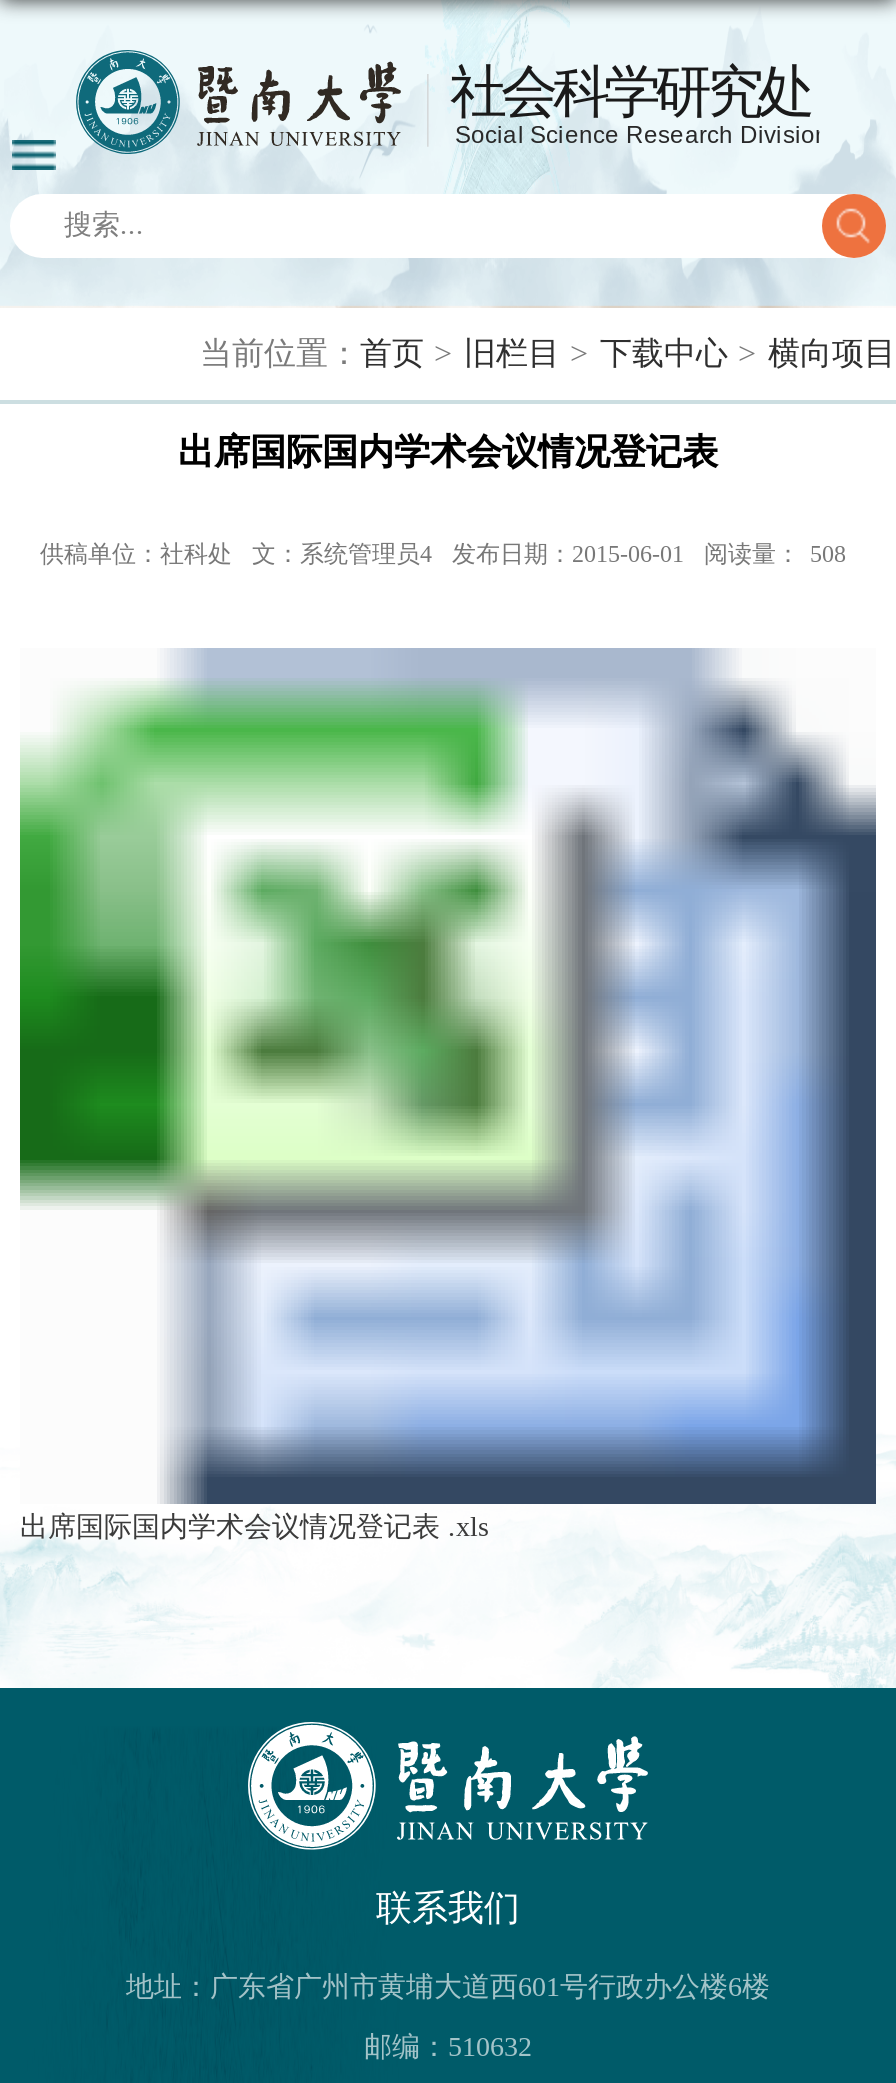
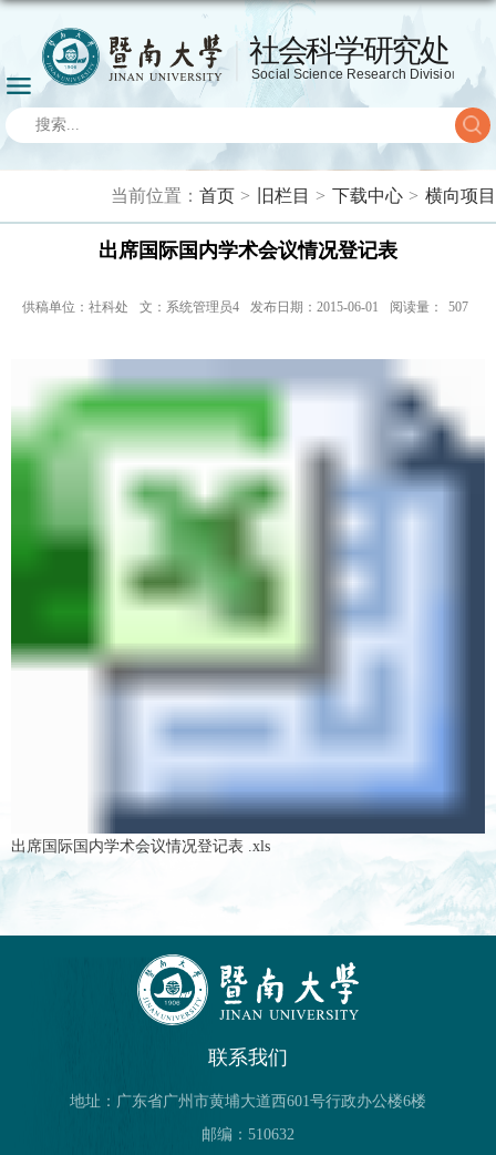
[40,540,846,568] 供稿单位：社科处 文：系统管理员4 发布日期：2015-06-01 阅读量： 508 -> [22,299,468,315] 供稿单位：社科处 文：系统管理员4 发布日期：2015-06-01 阅读量： 507

